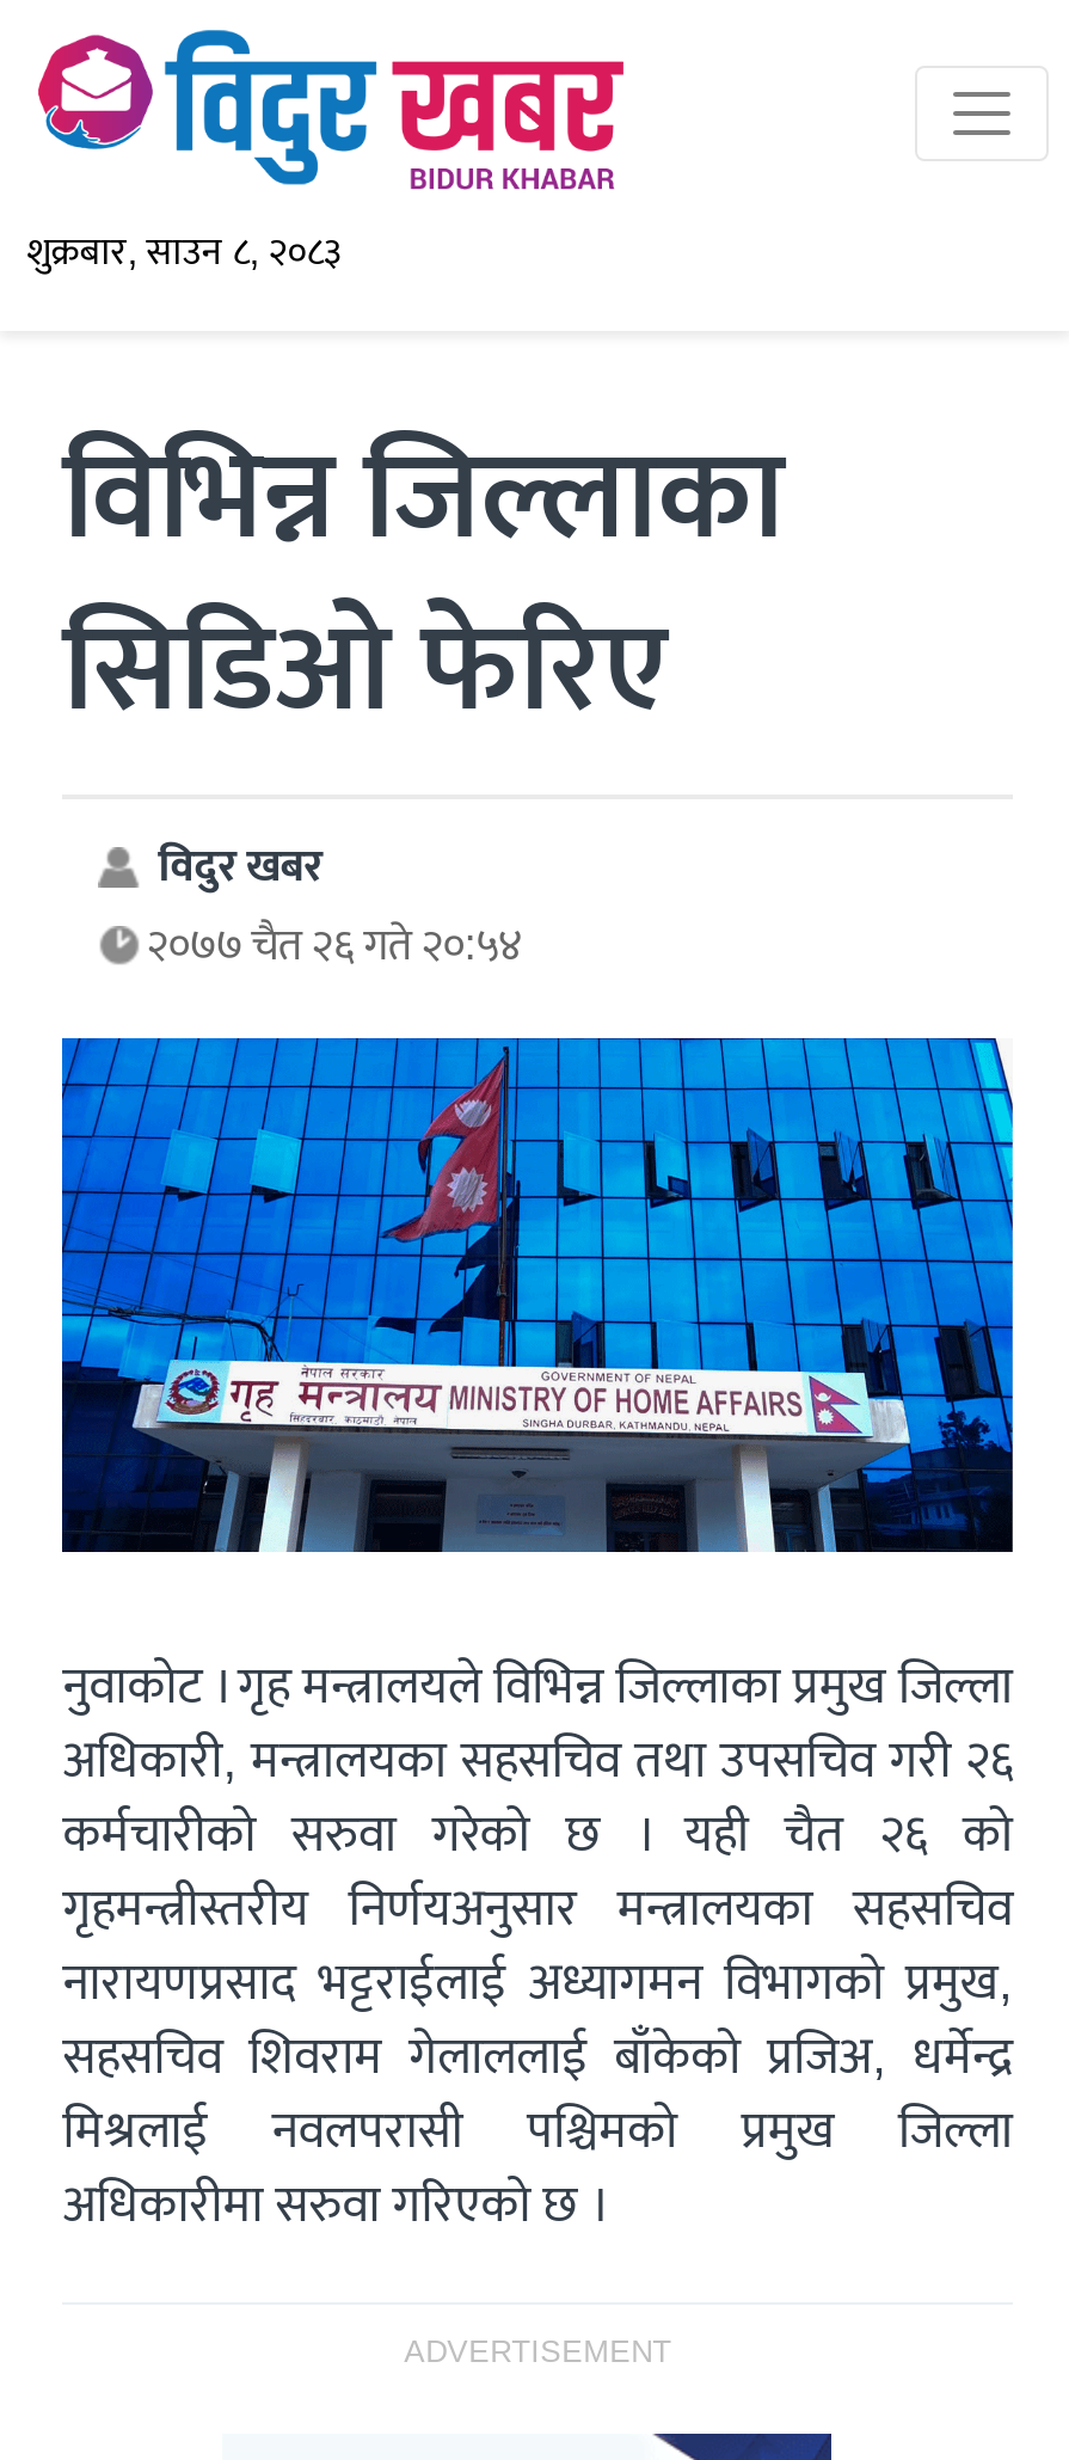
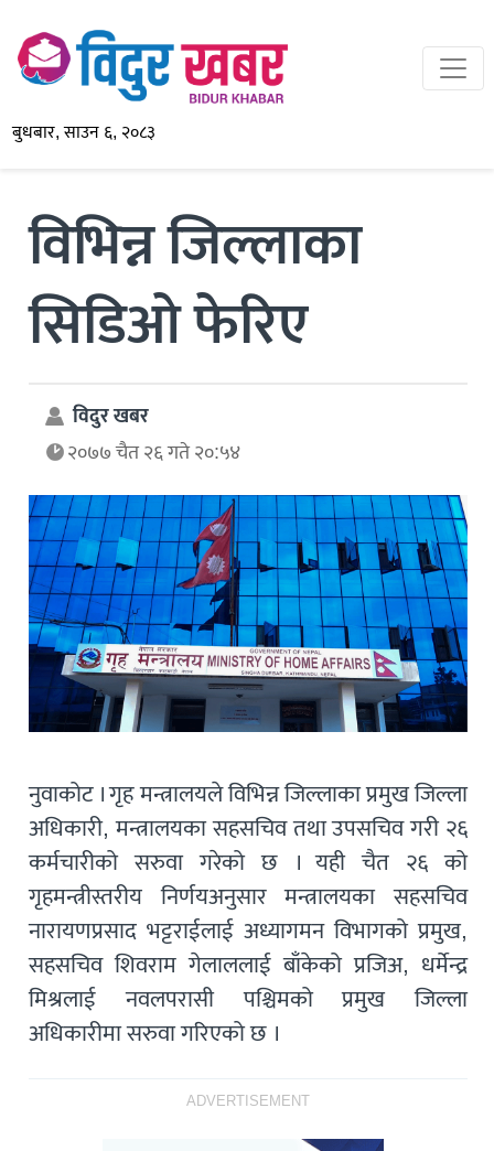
[27,221,342,286] शुक्रबार, साउन ८, २०८३ -> [12,118,156,148] बुधबार, साउन ६, २०८३

